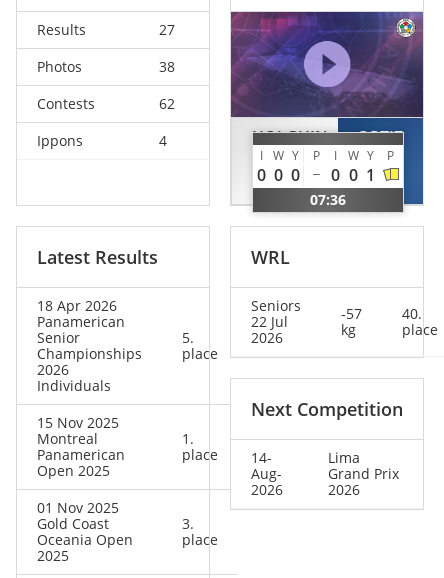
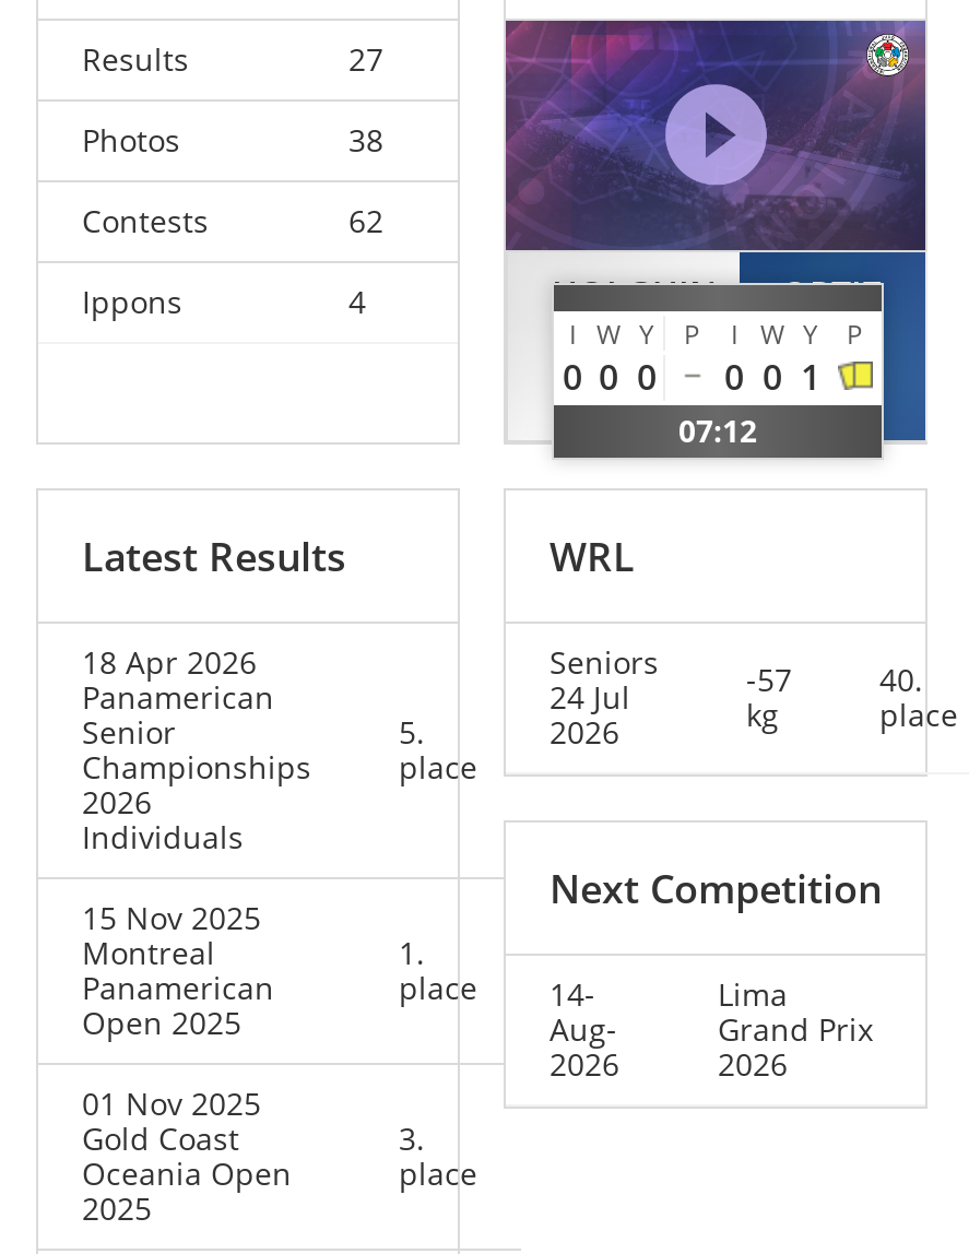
[310,190,346,209] 07:36 -> [678,410,757,452] 07:12
[251,312,288,331] 22 Jul -> [550,677,630,719] 24 Jul

